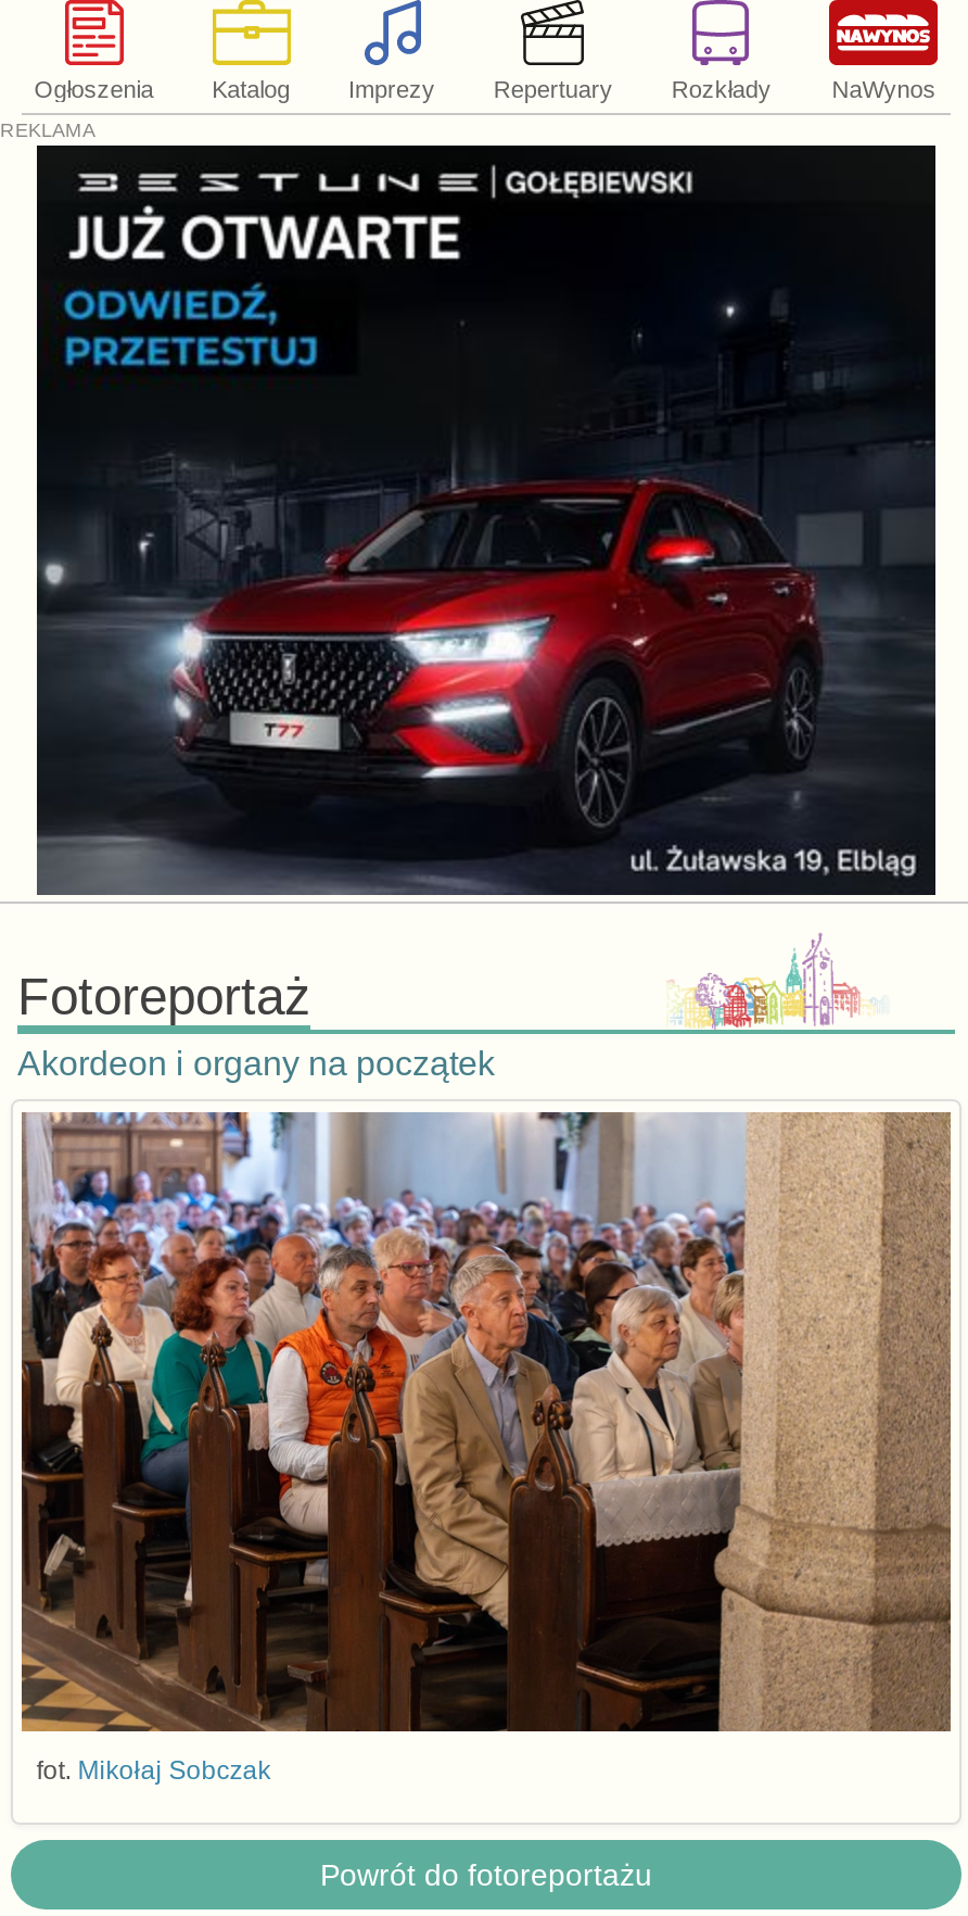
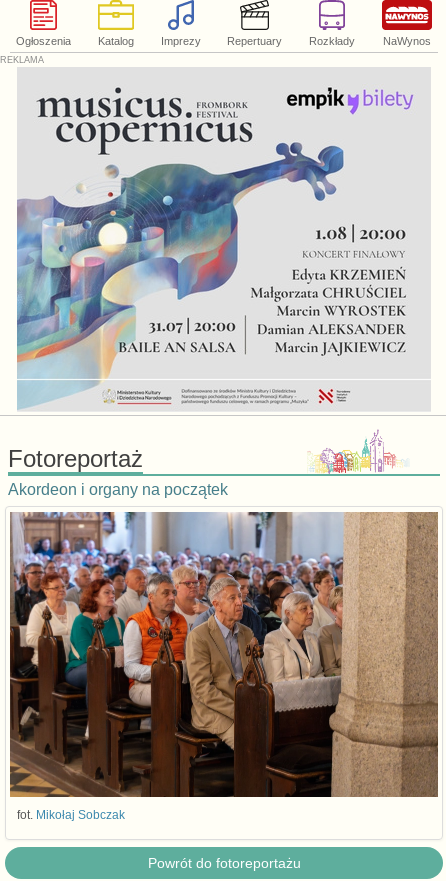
[35,143,938,897] [image] -> [16,67,431,412] [image]

